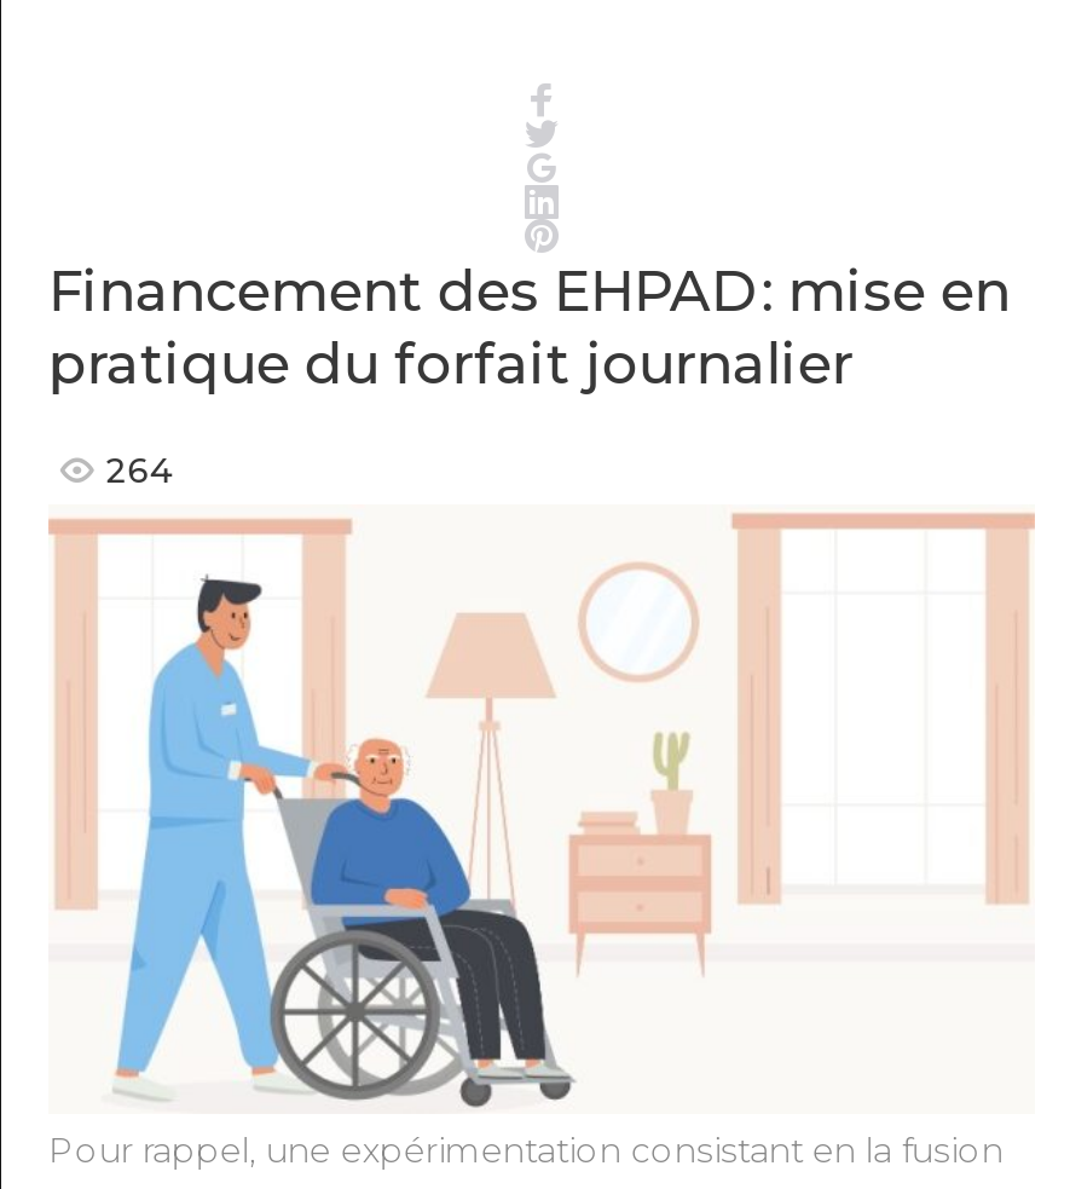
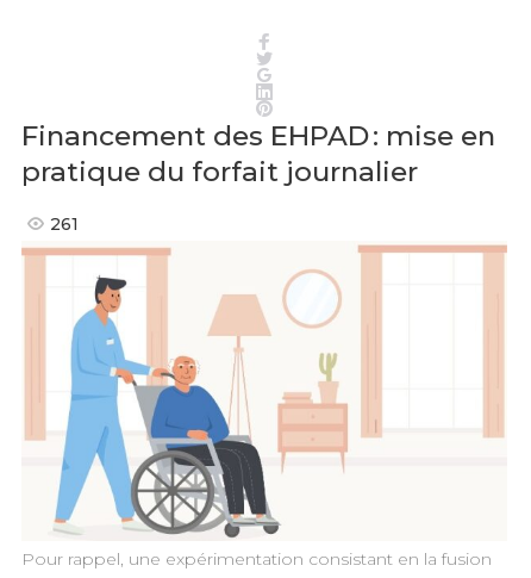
[106,449,171,493] 264 -> [50,214,78,235] 261

